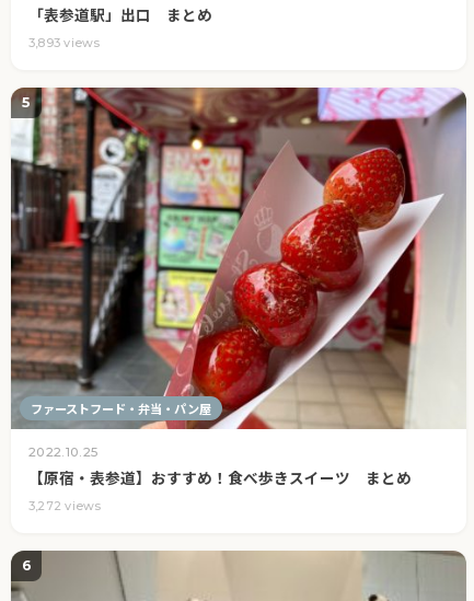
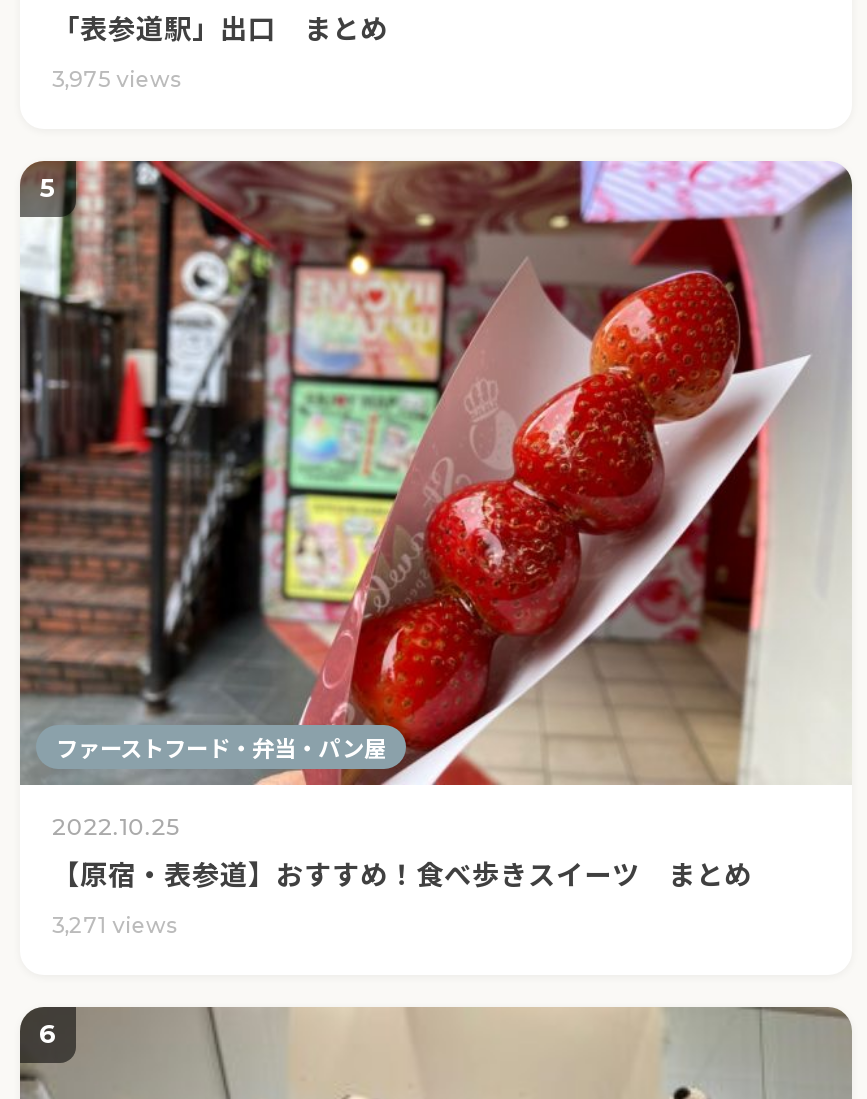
[28,35,100,51] 3,893 views -> [52,65,183,93] 3,975 views
[28,498,101,513] 3,272 views -> [52,911,179,939] 3,271 views

